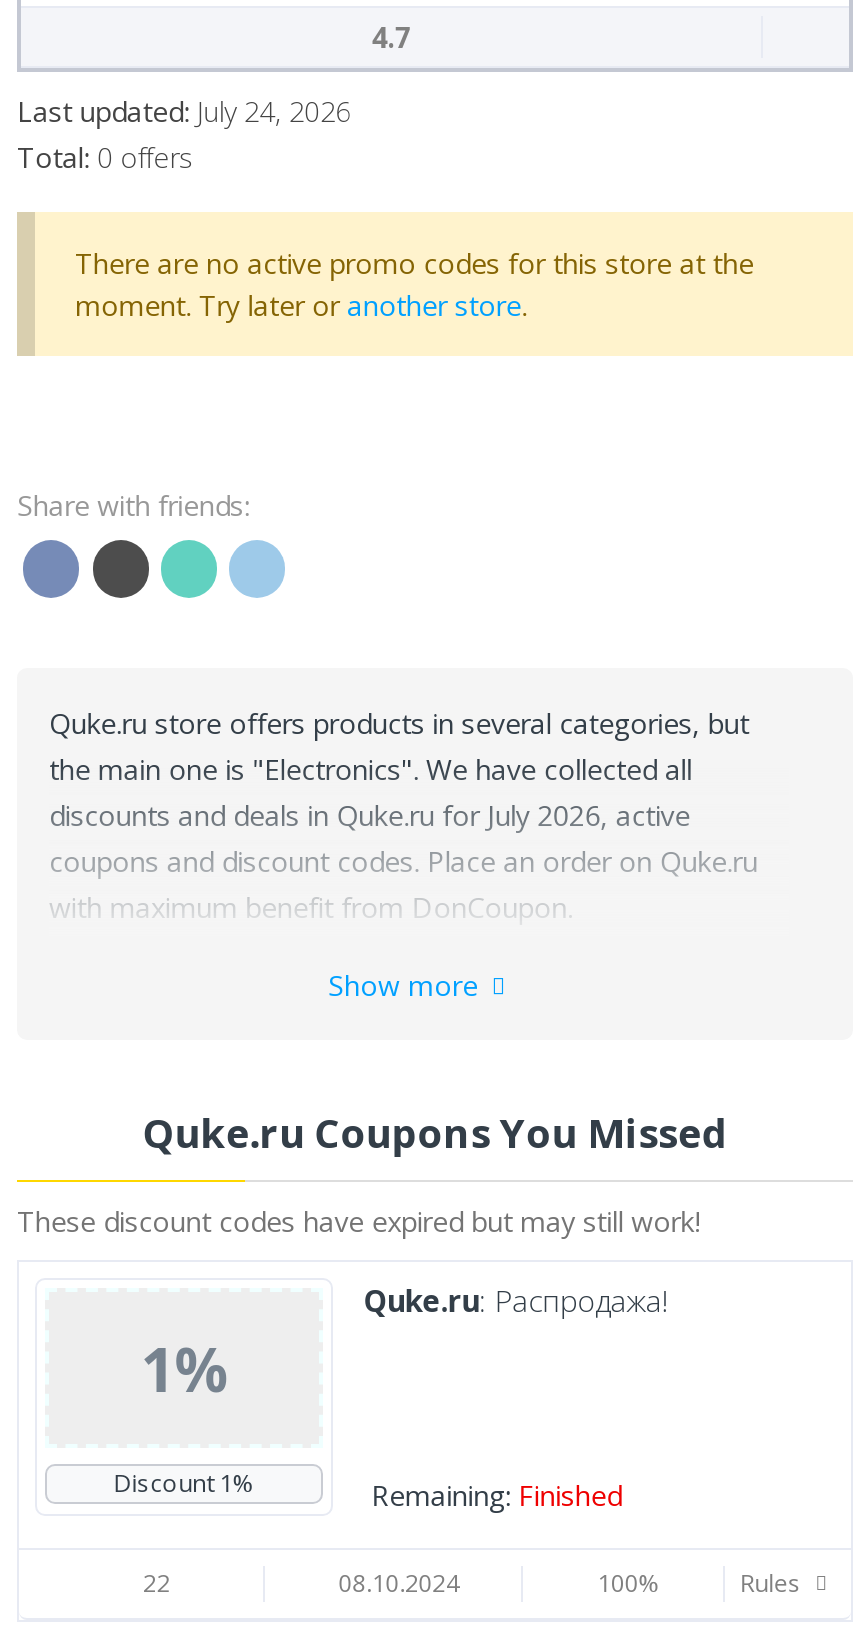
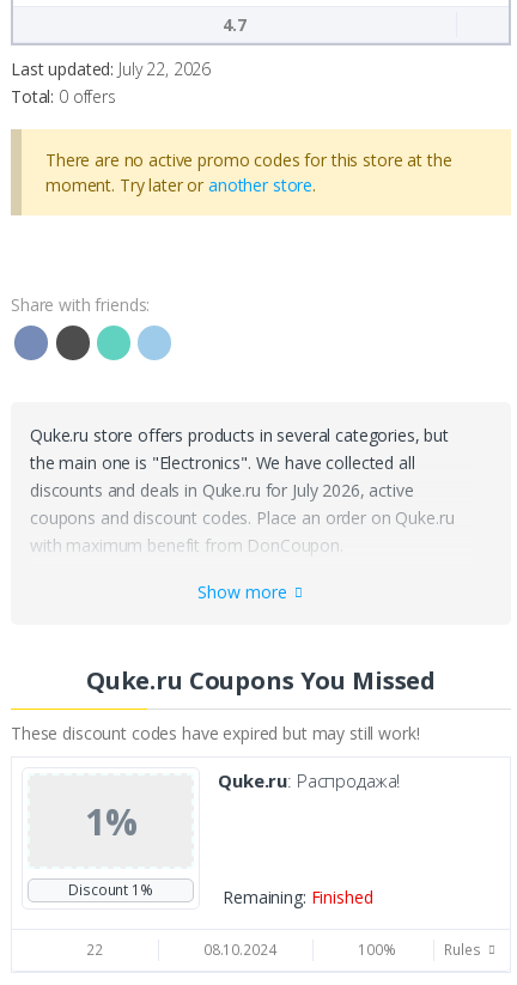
[17,93,351,131] Last updated: July 24, 2026 -> [11,58,211,81] Last updated: July 22, 2026

